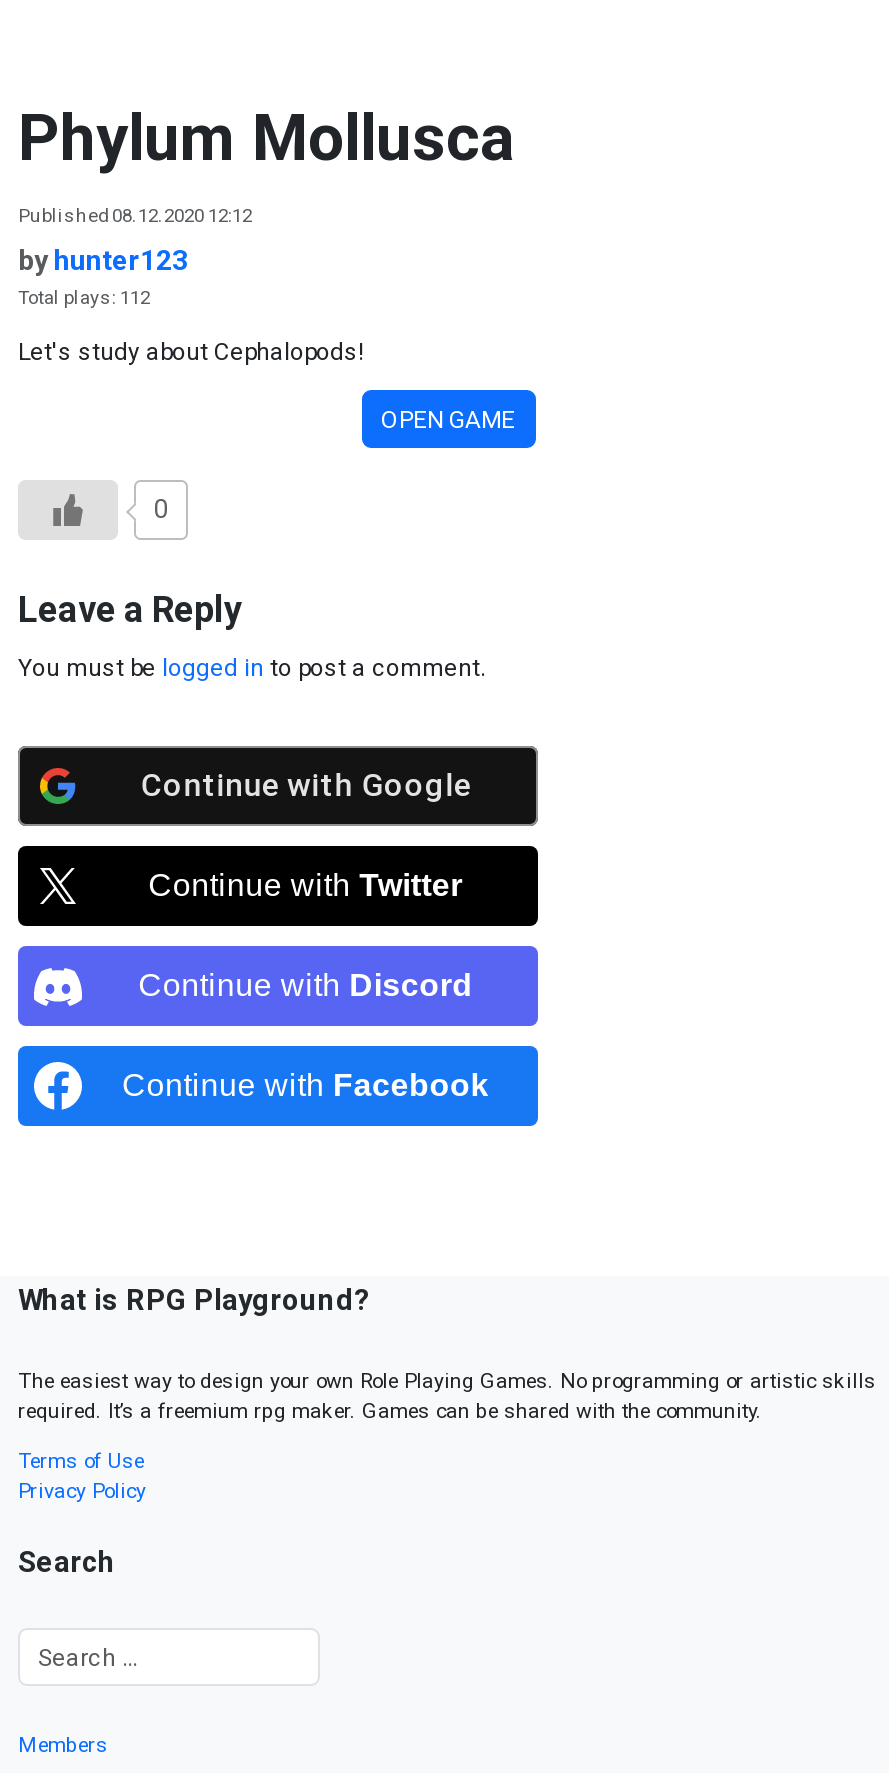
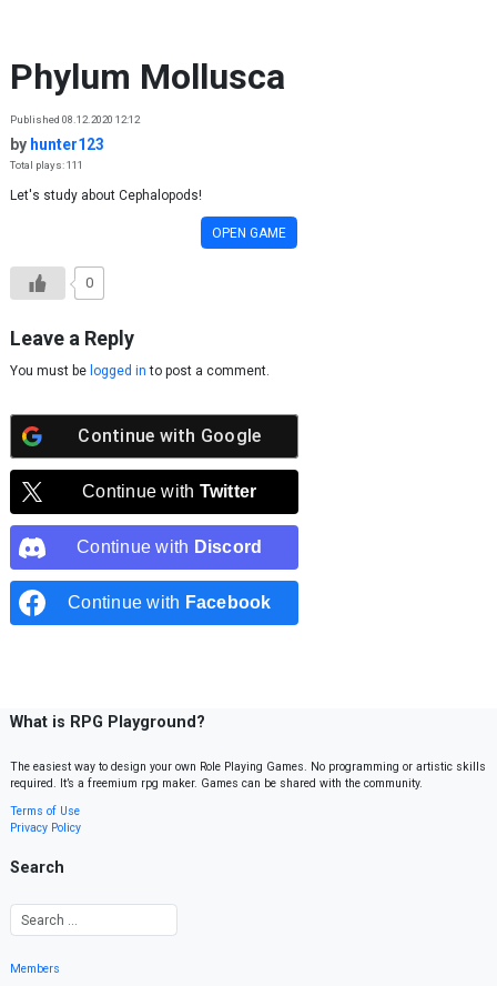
[18,285,150,307] Total plays: 112 -> [10,158,83,170] Total plays: 111

